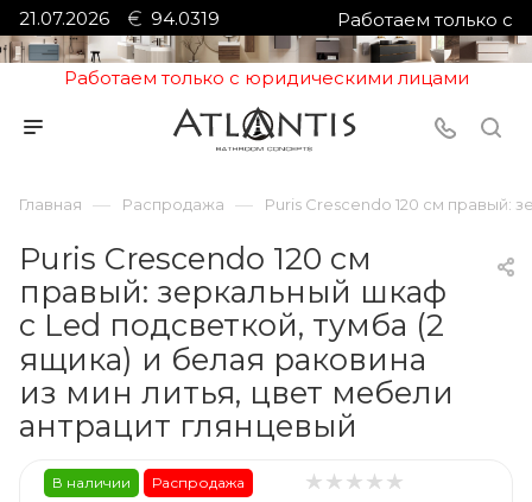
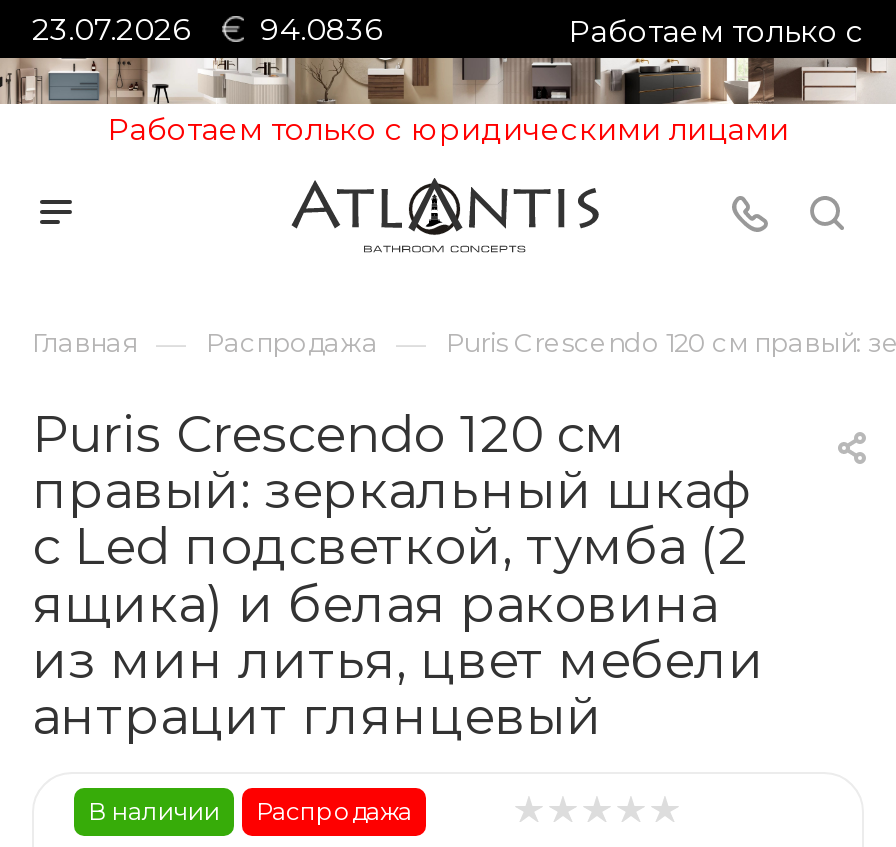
[19,7,109,29] 21.07.2026 -> [32,9,190,47] 23.07.2026
[151,7,220,29] 94.0319 -> [260,9,382,47] 94.0836

